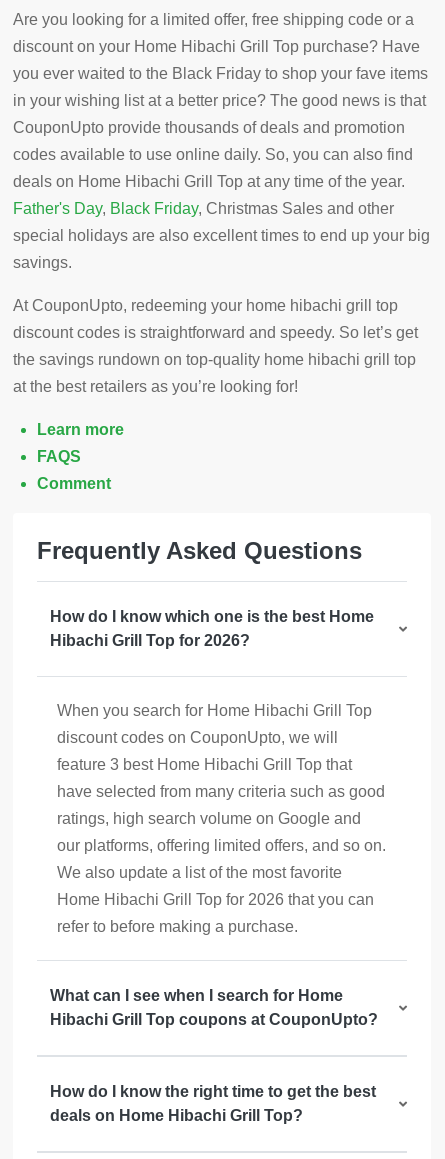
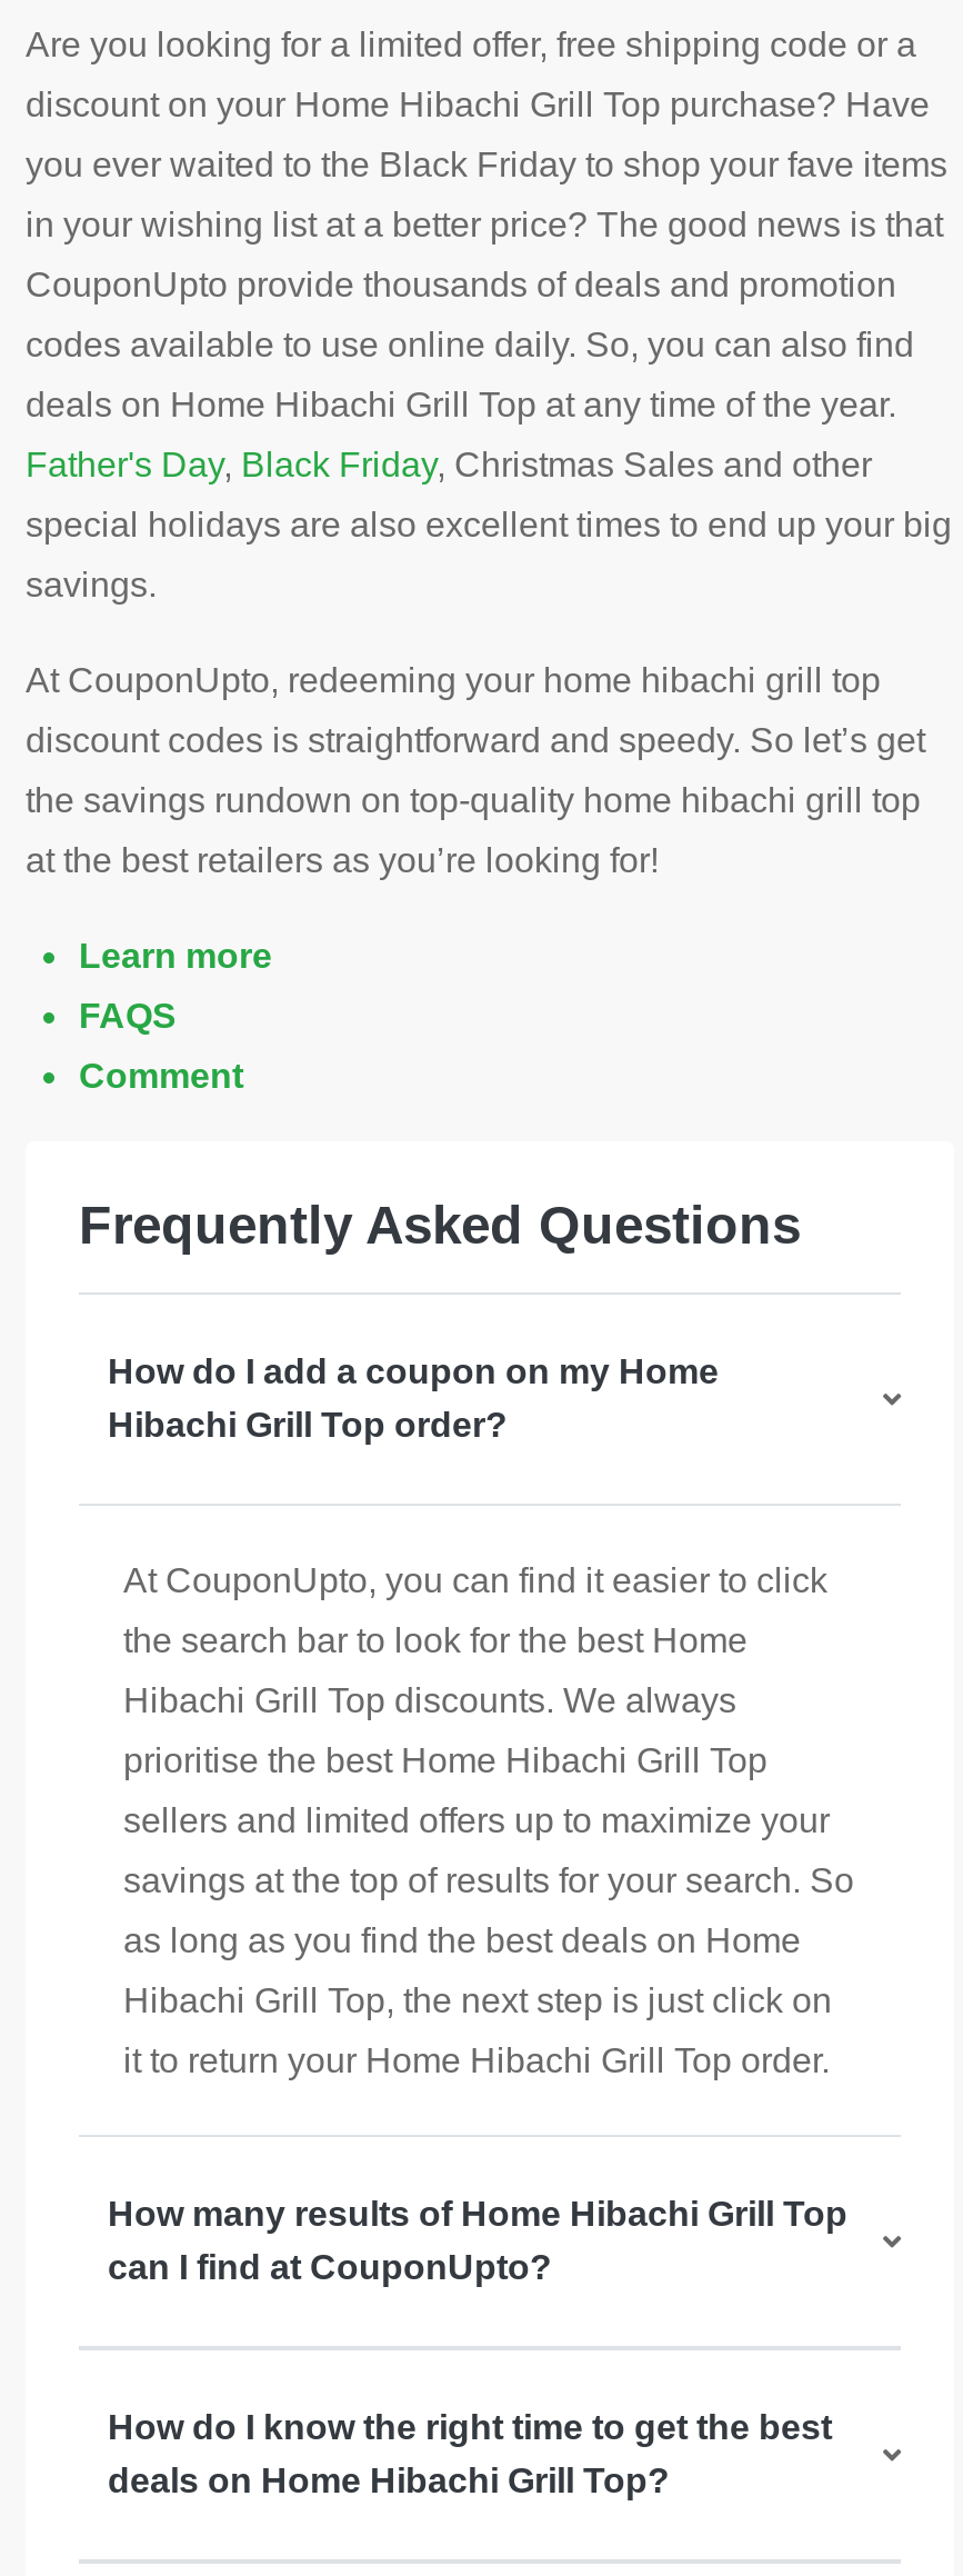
[50,608,374,649] How do I know which one is the best Home | Hibachi Grill Top for 2026? -> [108,1352,719,1444] How do I add a coupon on my Home | Hibachi Grill Top order?
[57,702,372,719] When you search for Home Hibachi Grill Top -> [123,1561,827,1599] At CouponUpto, you can find it easier to click
[57,729,338,746] discount codes on CouponUpto, we will -> [123,1621,748,1659] the search bar to look for the best Home
[57,756,352,773] feature 3 best Home Hibachi Grill Top that -> [123,1681,736,1719] Hibachi Grill Top discounts. We always
[57,783,385,800] have selected from many criteria such as good -> [123,1741,768,1779] prioritise the best Home Hibachi Grill Top
[57,810,361,827] ratings, high search volume on Google and -> [123,1801,830,1839] sellers and limited offers up to maximize your
[57,837,386,854] our platforms, offering limited offers, and so on. -> [123,1861,854,1899] savings at the top of results for your search. So
[57,864,342,881] We also update a list of the most favorite -> [123,1921,801,1959] as long as you find the best deals on Home
[57,891,374,908] Home Hibachi Grill Top for 2026 that you can -> [123,1981,832,2019] Hibachi Grill Top, the next step is just click on
[57,918,298,935] refer to before making a purchase. -> [123,2041,830,2079] it to return your Home Hibachi Grill Top order.
[50,987,378,1028] What can I see when I search for Home | Hibachi Grill Top coupons at CouponUpto? -> [108,2195,847,2286] How many results of Home Hibachi Grill Top | can I find at CouponUpto?

